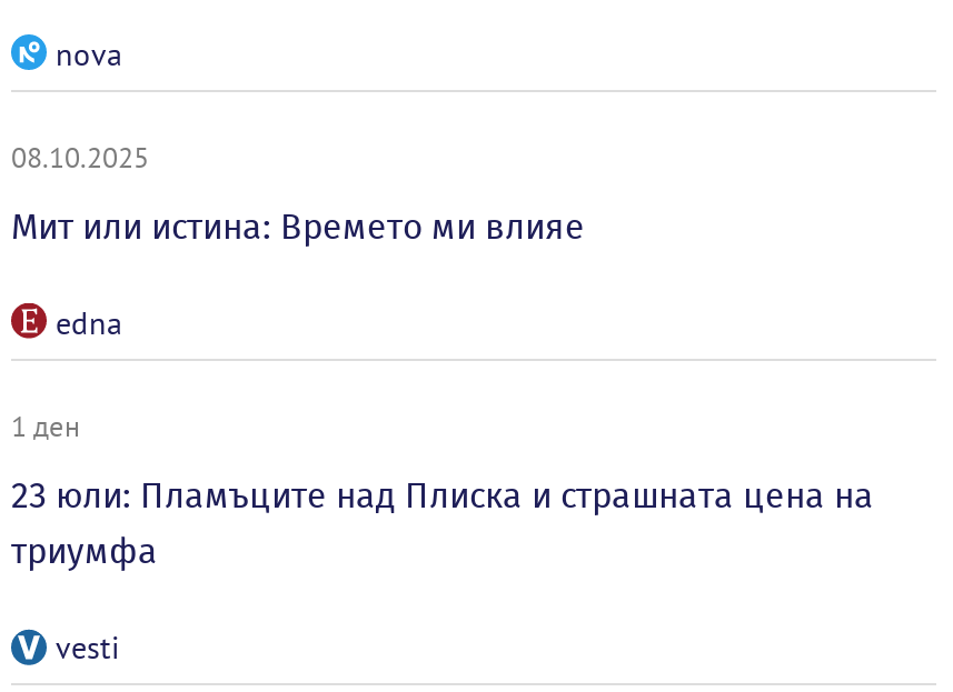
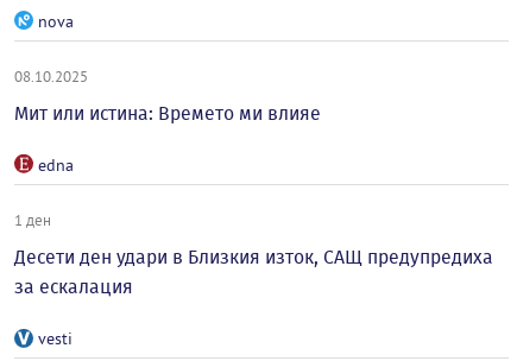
[11,474,874,572] 23 юли: Пламъците над Плиска и страшната цена на | триумфа -> [14,246,493,298] Десети ден удари в Близкия изток, САЩ предупредиха | за ескалация

